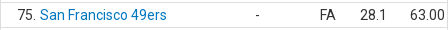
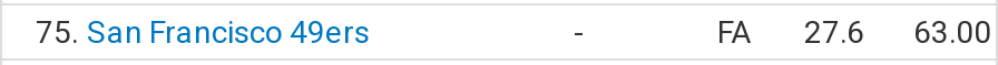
[320,7,445,23] FA 28.1 63.00 -> [717,14,991,50] FA 27.6 63.00

